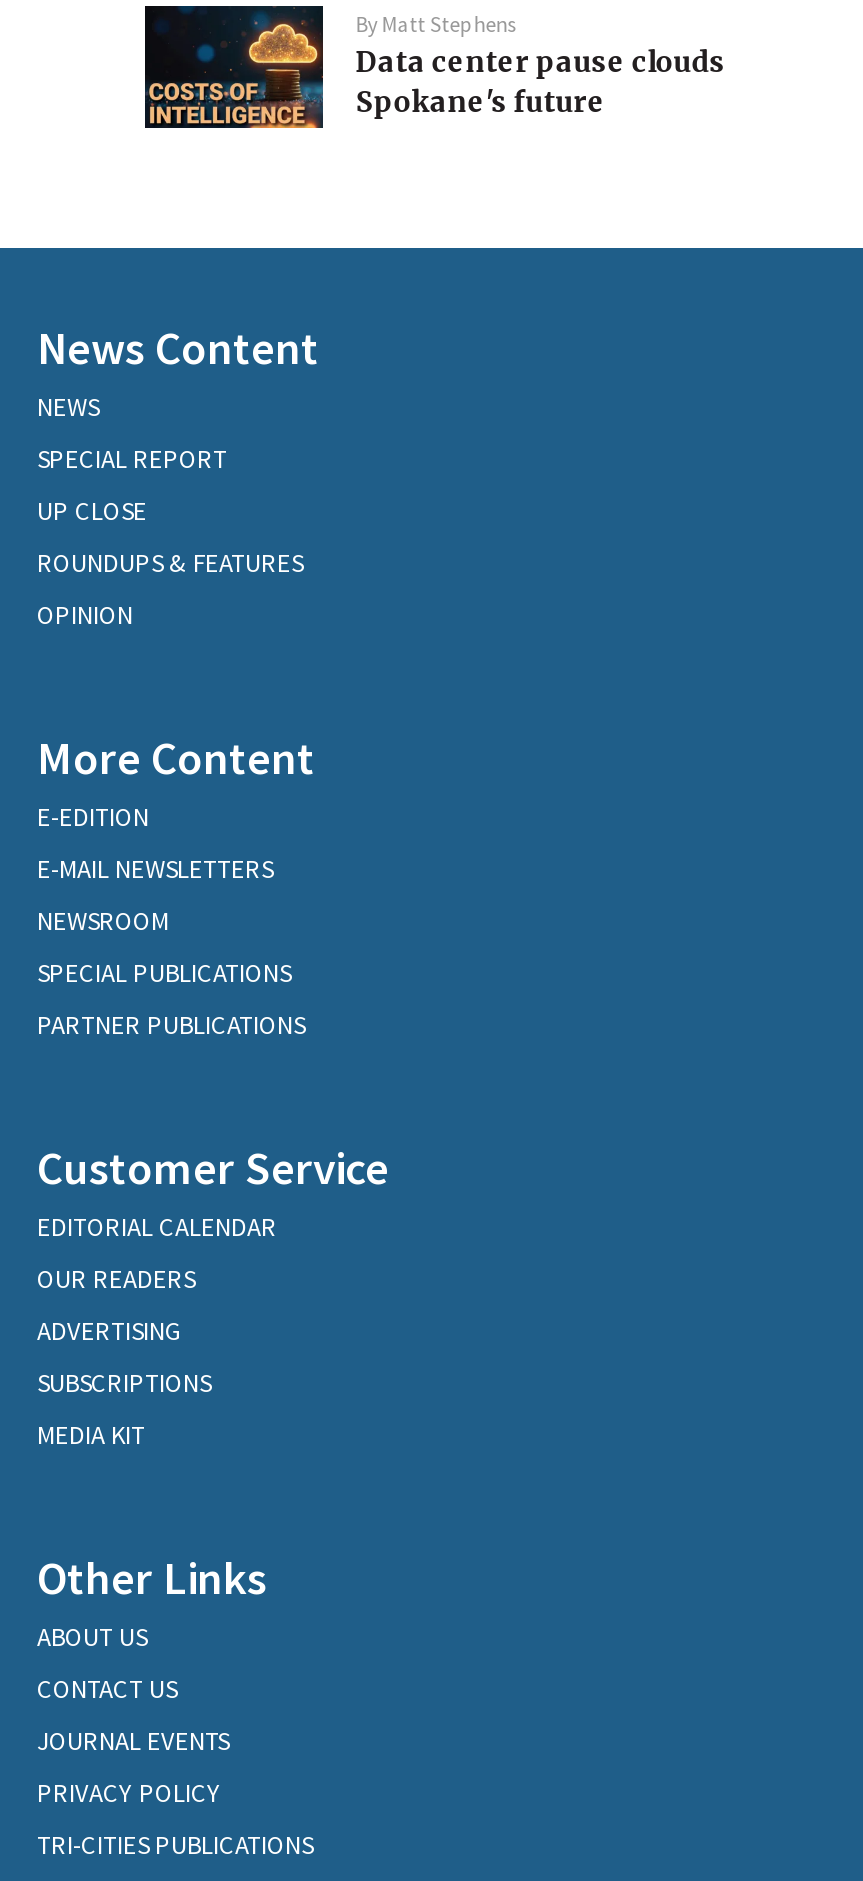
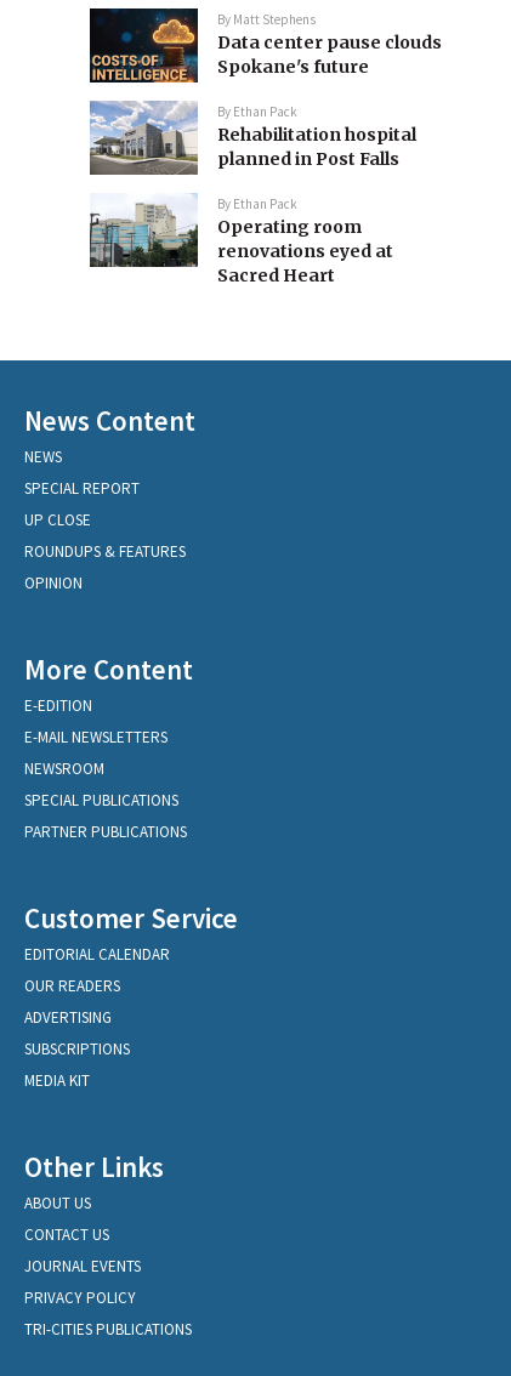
none -> [89,99,417,286] [image] | By Ethan Pack | Rehabilitation hospital | planned in Post Falls | By Ethan Pack | Operating room | renovations eyed at | Sacred Heart
none -> [89,193,199,288] [image]

